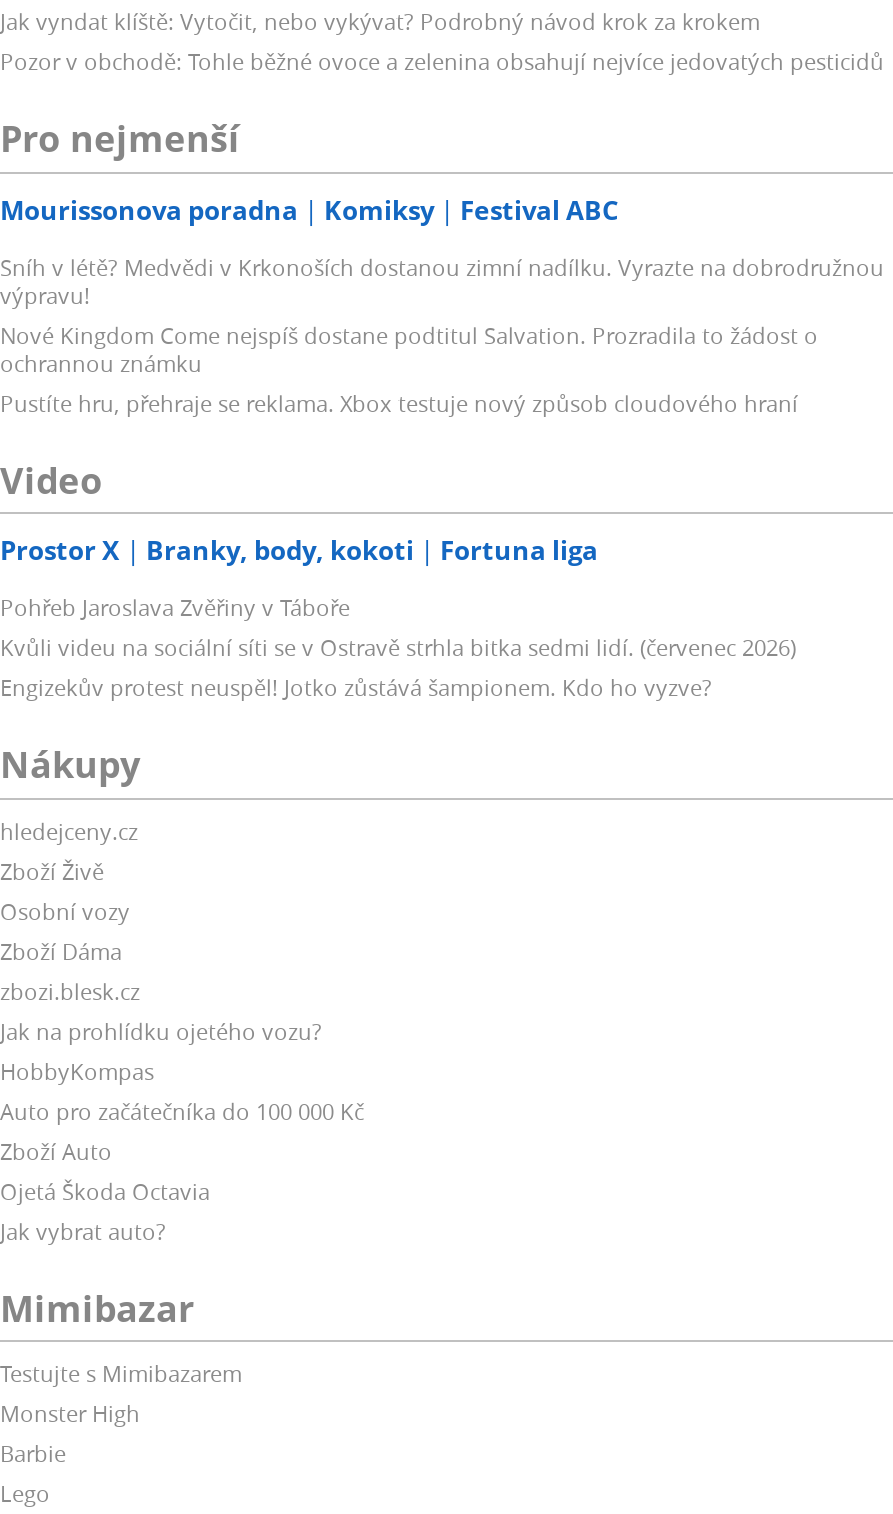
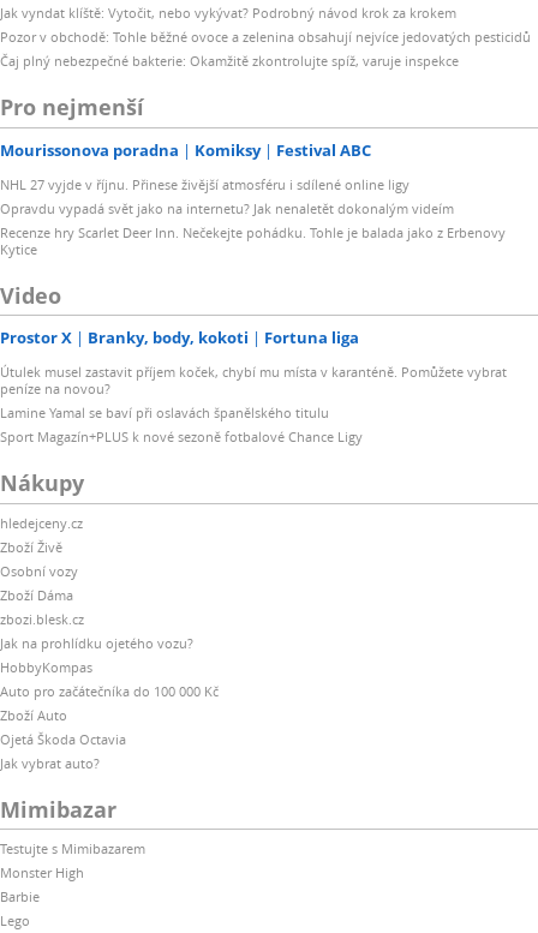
none -> [0,52,459,70] Čaj plný nebezpečné bakterie: Okamžitě zkontrolujte spíž, varuje inspekce
[0,251,884,417] Sníh v létě? Medvědi v Krkonoších dostanou zimní nadílku. Vyrazte na dobrodružnou | výpravu! | Nové Kingdom Come nejspíš dostane podtitul Salvation. Prozradila to žádost o | ochrannou známku | Pustíte hru, přehraje se reklama. Xbox testuje nový způsob cloudového hraní -> [0,175,506,258] NHL 27 vyjde v říjnu. Přinese živější atmosféru i sdílené online ligy | Opravdu vypadá svět jako na internetu? Jak nenaletět dokonalým videím | Recenze hry Scarlet Deer Inn. Nečekejte pohádku. Tohle je balada jako z Erbenovy | Kytice
[0,592,796,702] Pohřeb Jaroslava Zvěřiny v Táboře | Kvůli videu na sociální síti se v Ostravě strhla bitka sedmi lidí. (červenec 2026) | Engizekův protest neuspěl! Jotko zůstává šampionem. Kdo ho vyzve? -> [0,363,507,445] Útulek musel zastavit příjem koček, chybí mu místa v karanténě. Pomůžete vybrat | peníze na novou? | Lamine Yamal se baví při oslavách španělského titulu | Sport Magazín+PLUS k nové sezoně fotbalové Chance Ligy

